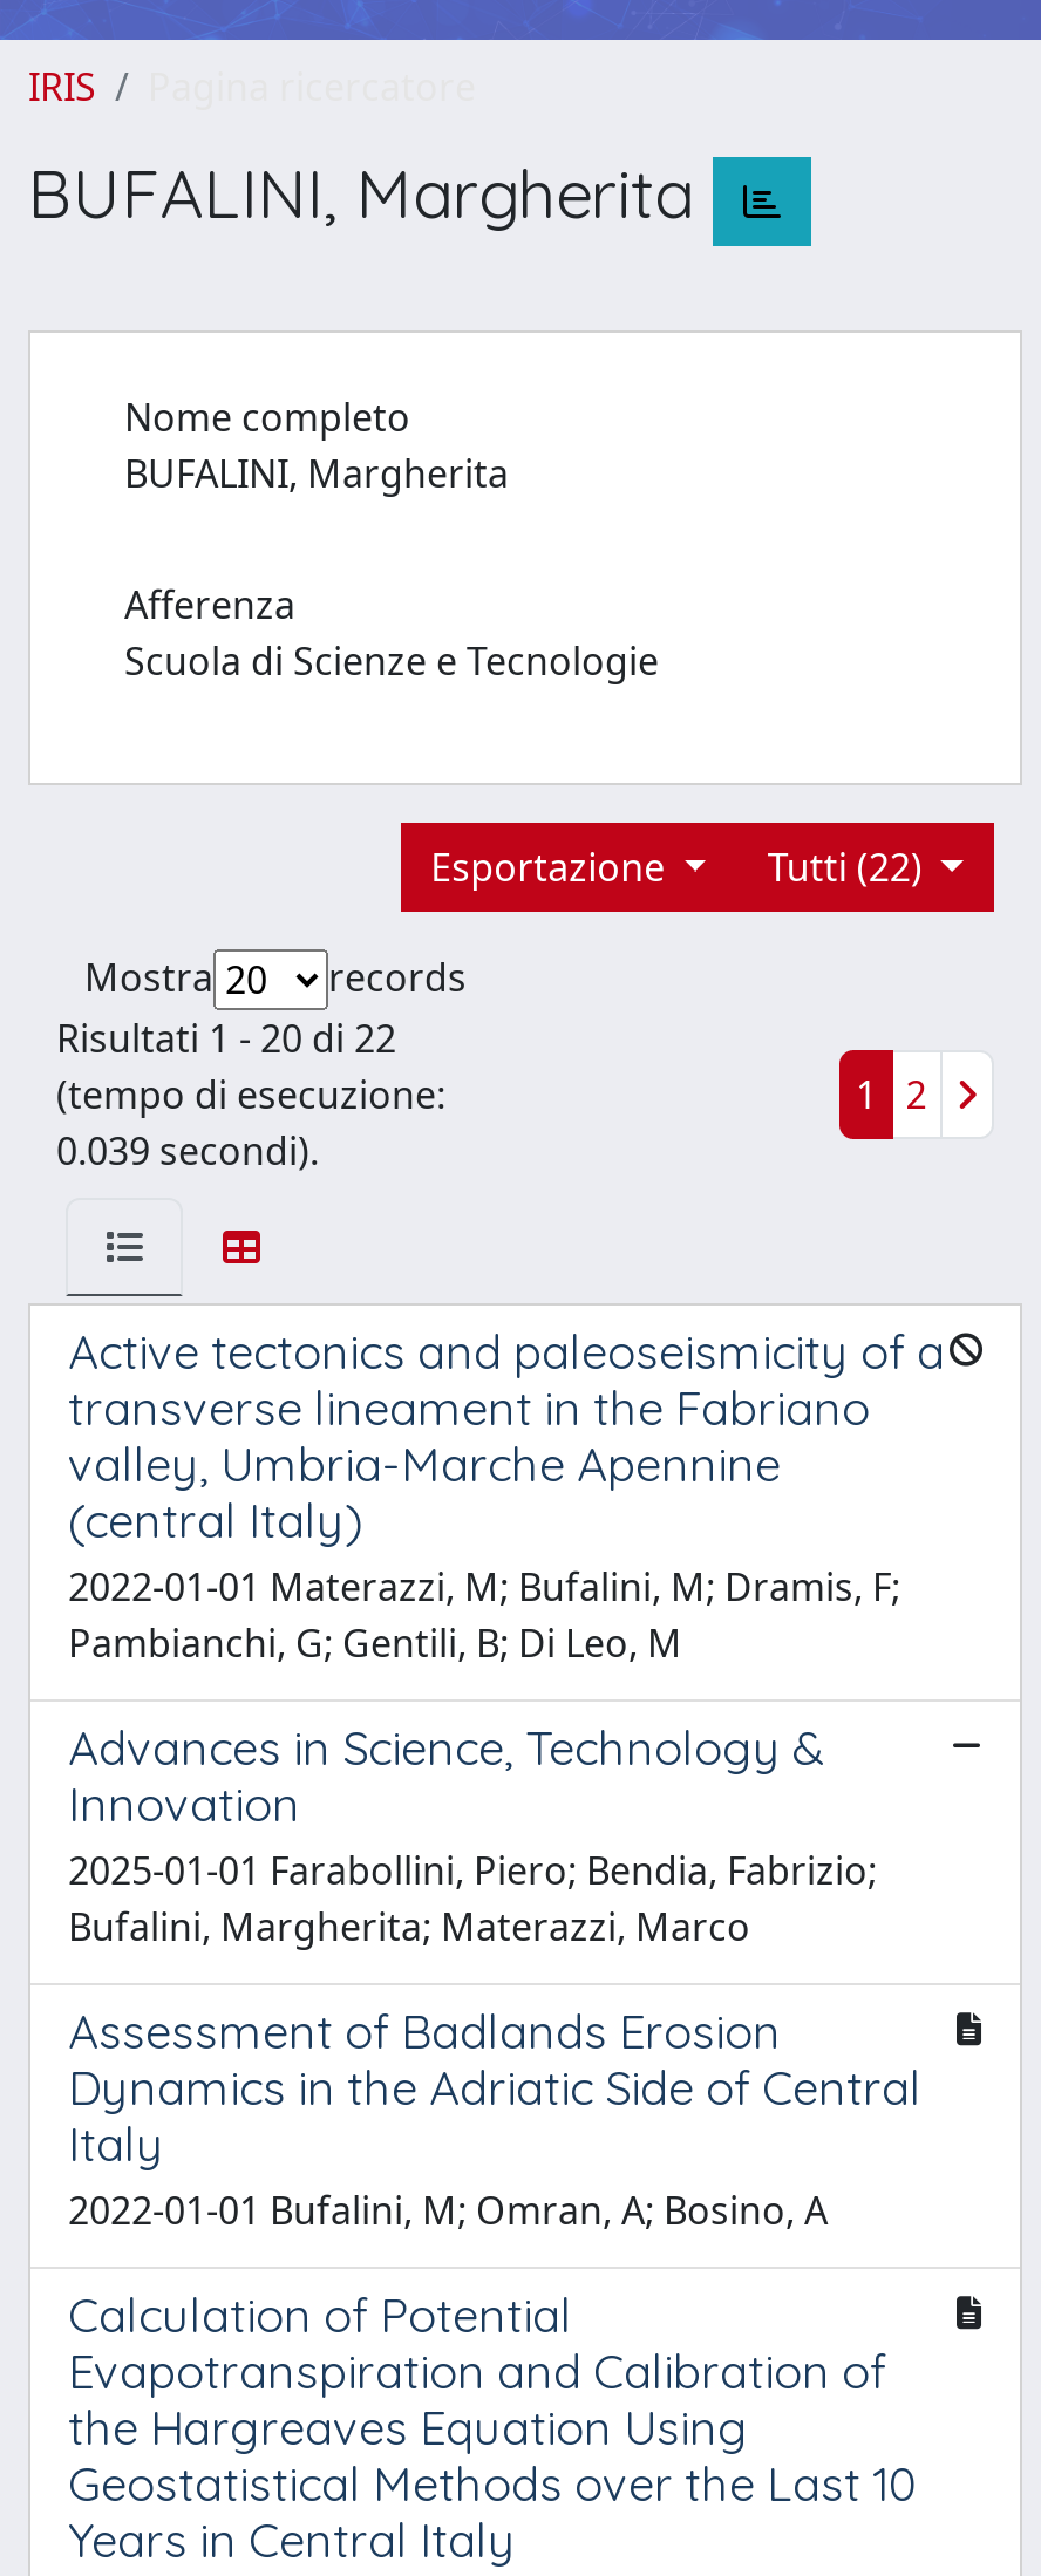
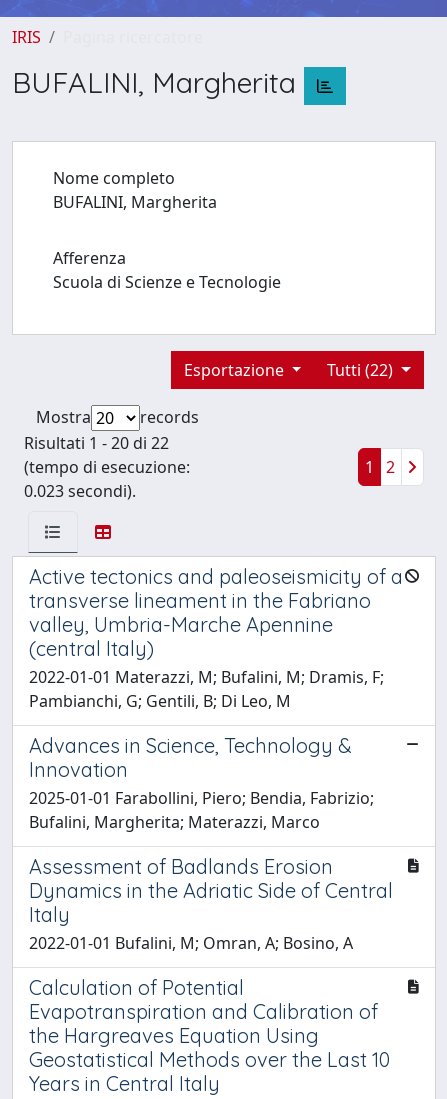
[56,1125,319,1176] 0.039 secondi). -> [24,480,136,502] 0.023 secondi).

